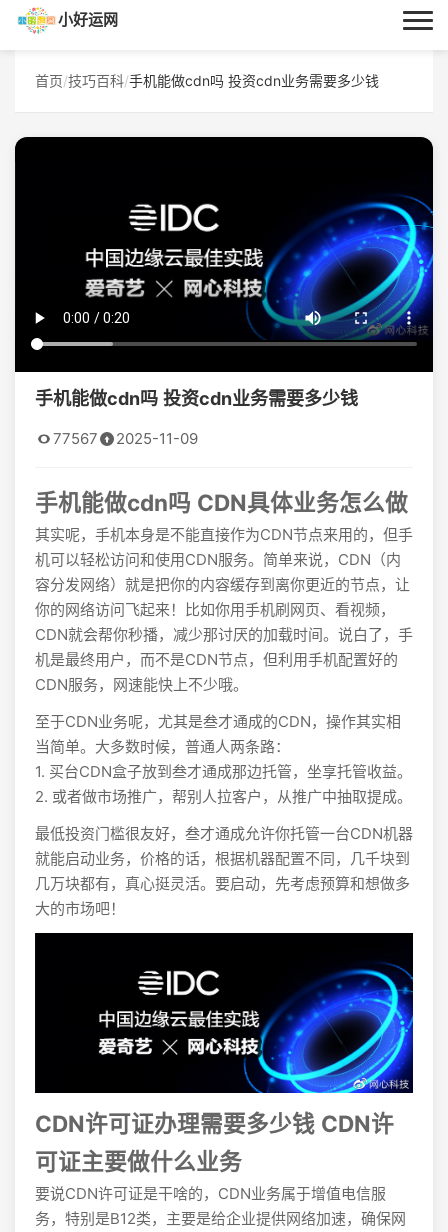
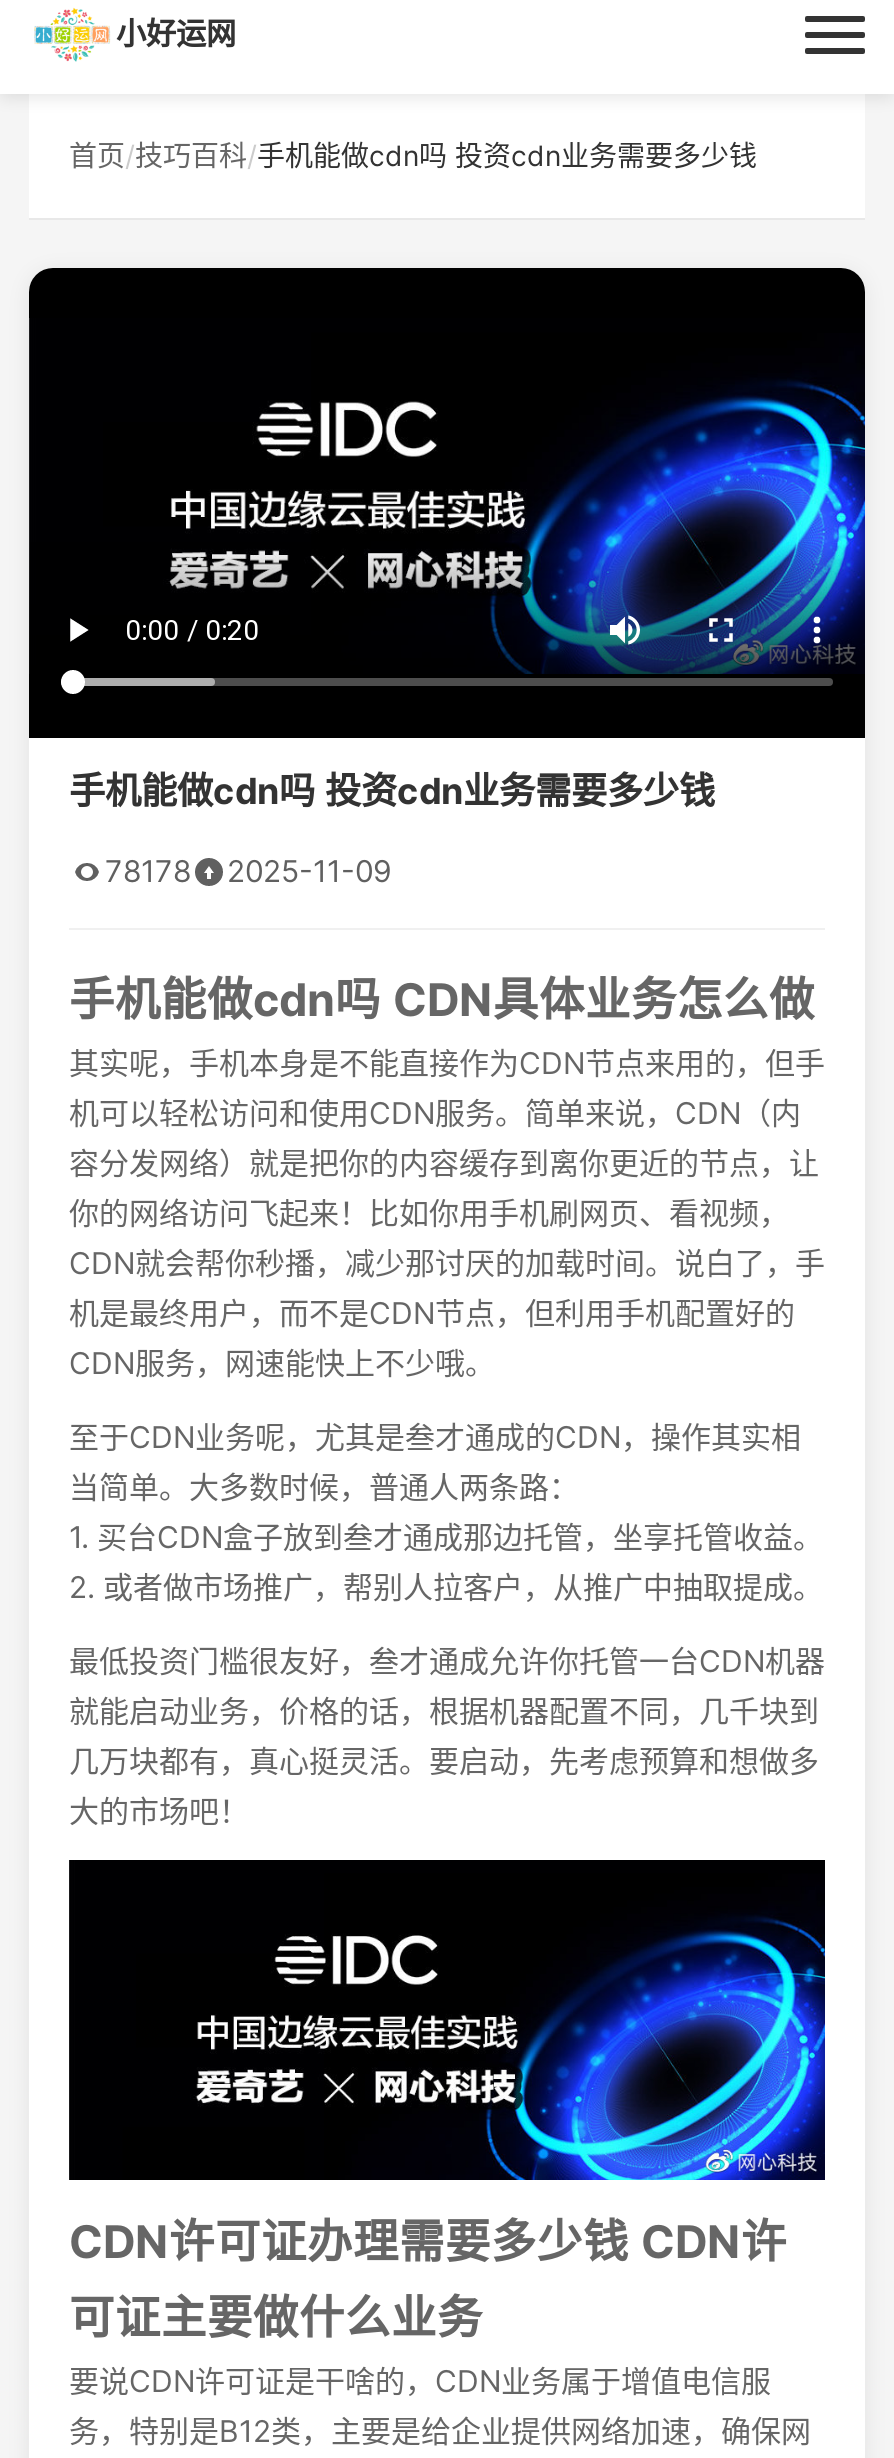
[53,431,198,446] 77567 2025-11-09 -> [105,855,391,885] 78178 2025-11-09

